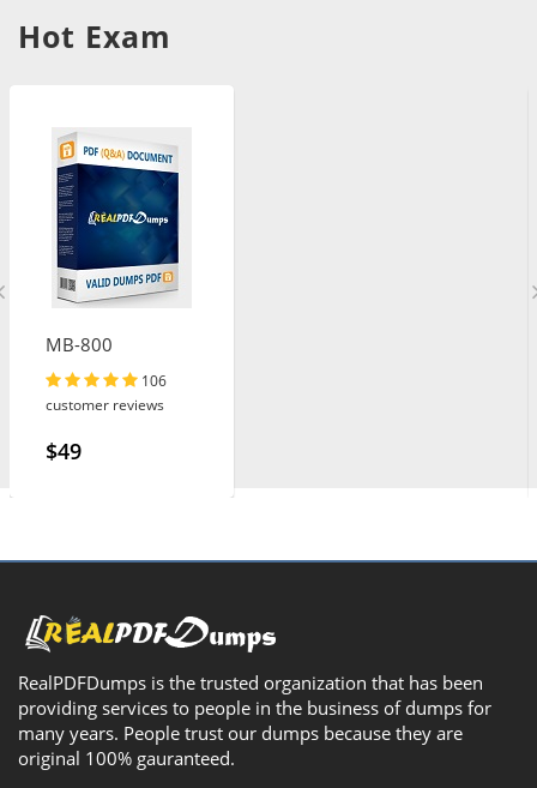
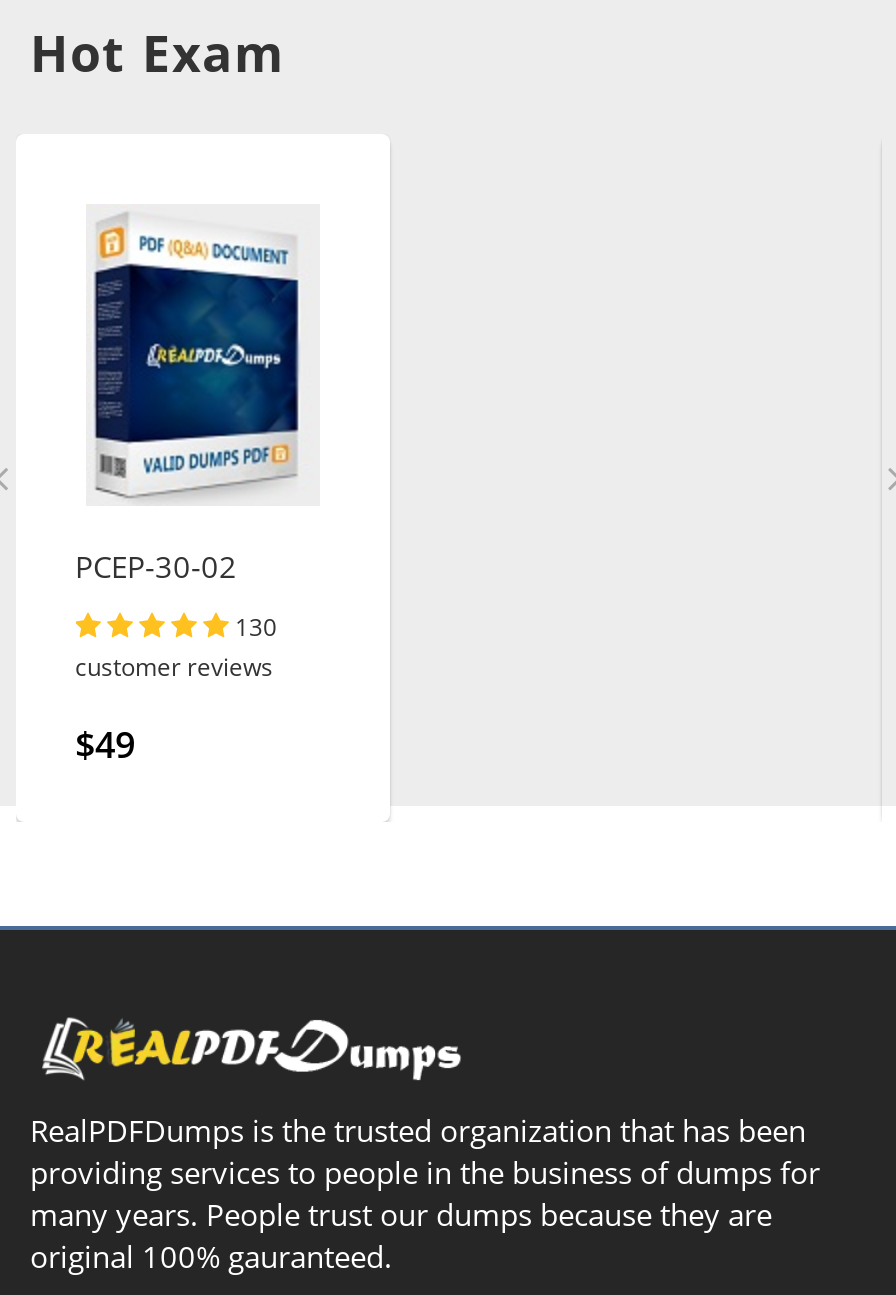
[45,332,112,356] MB-800 -> [75,546,237,586] PCEP-30-02
[141,371,166,390] 106 -> [235,610,277,642] 130

